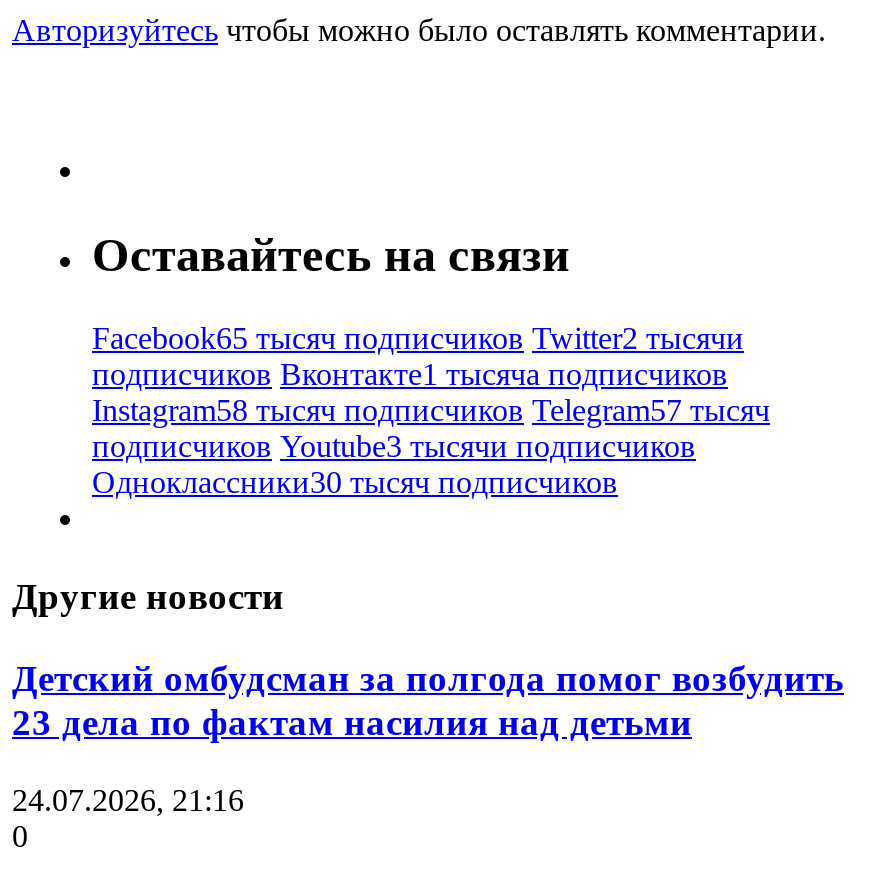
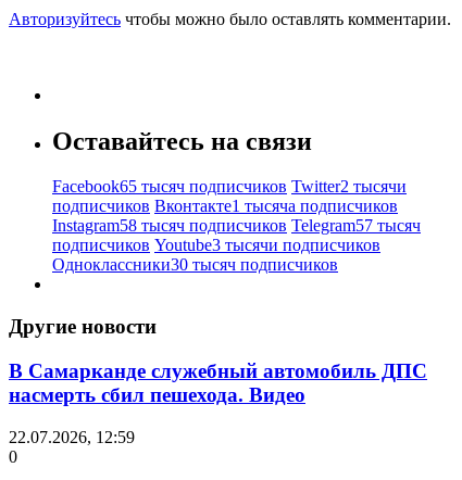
[12,657,844,743] Детский омбудсман за полгода помог возбудить | 23 дела по фактам насилия над детьми -> [9,359,427,406] В Самарканде служебный автомобиль ДПС | насмерть сбил пешехода. Видео
[12,782,244,816] 24.07.2026, 21:16 -> [9,427,135,446] 22.07.2026, 12:59

